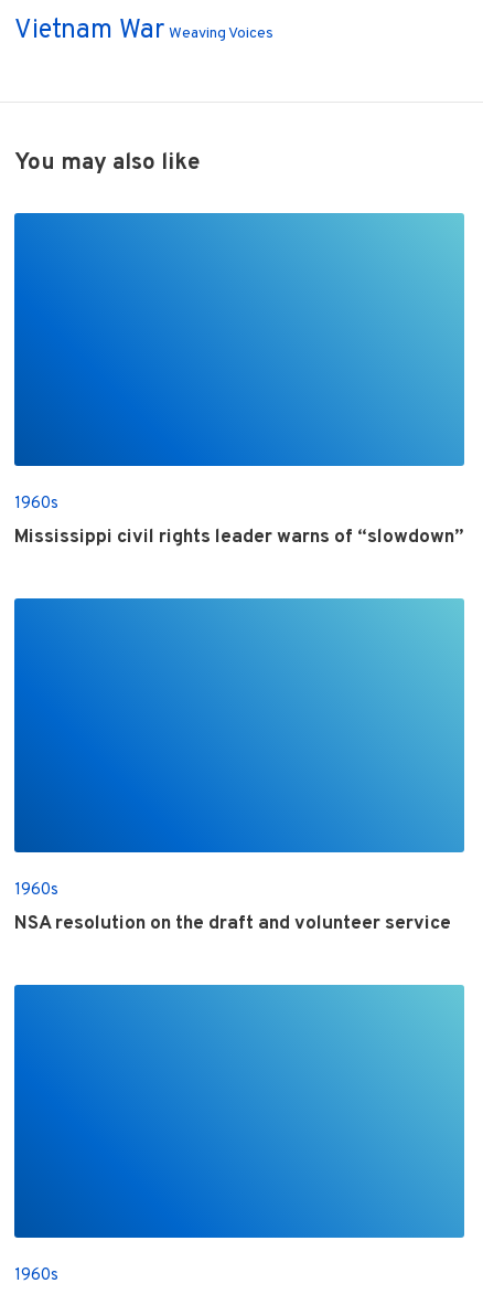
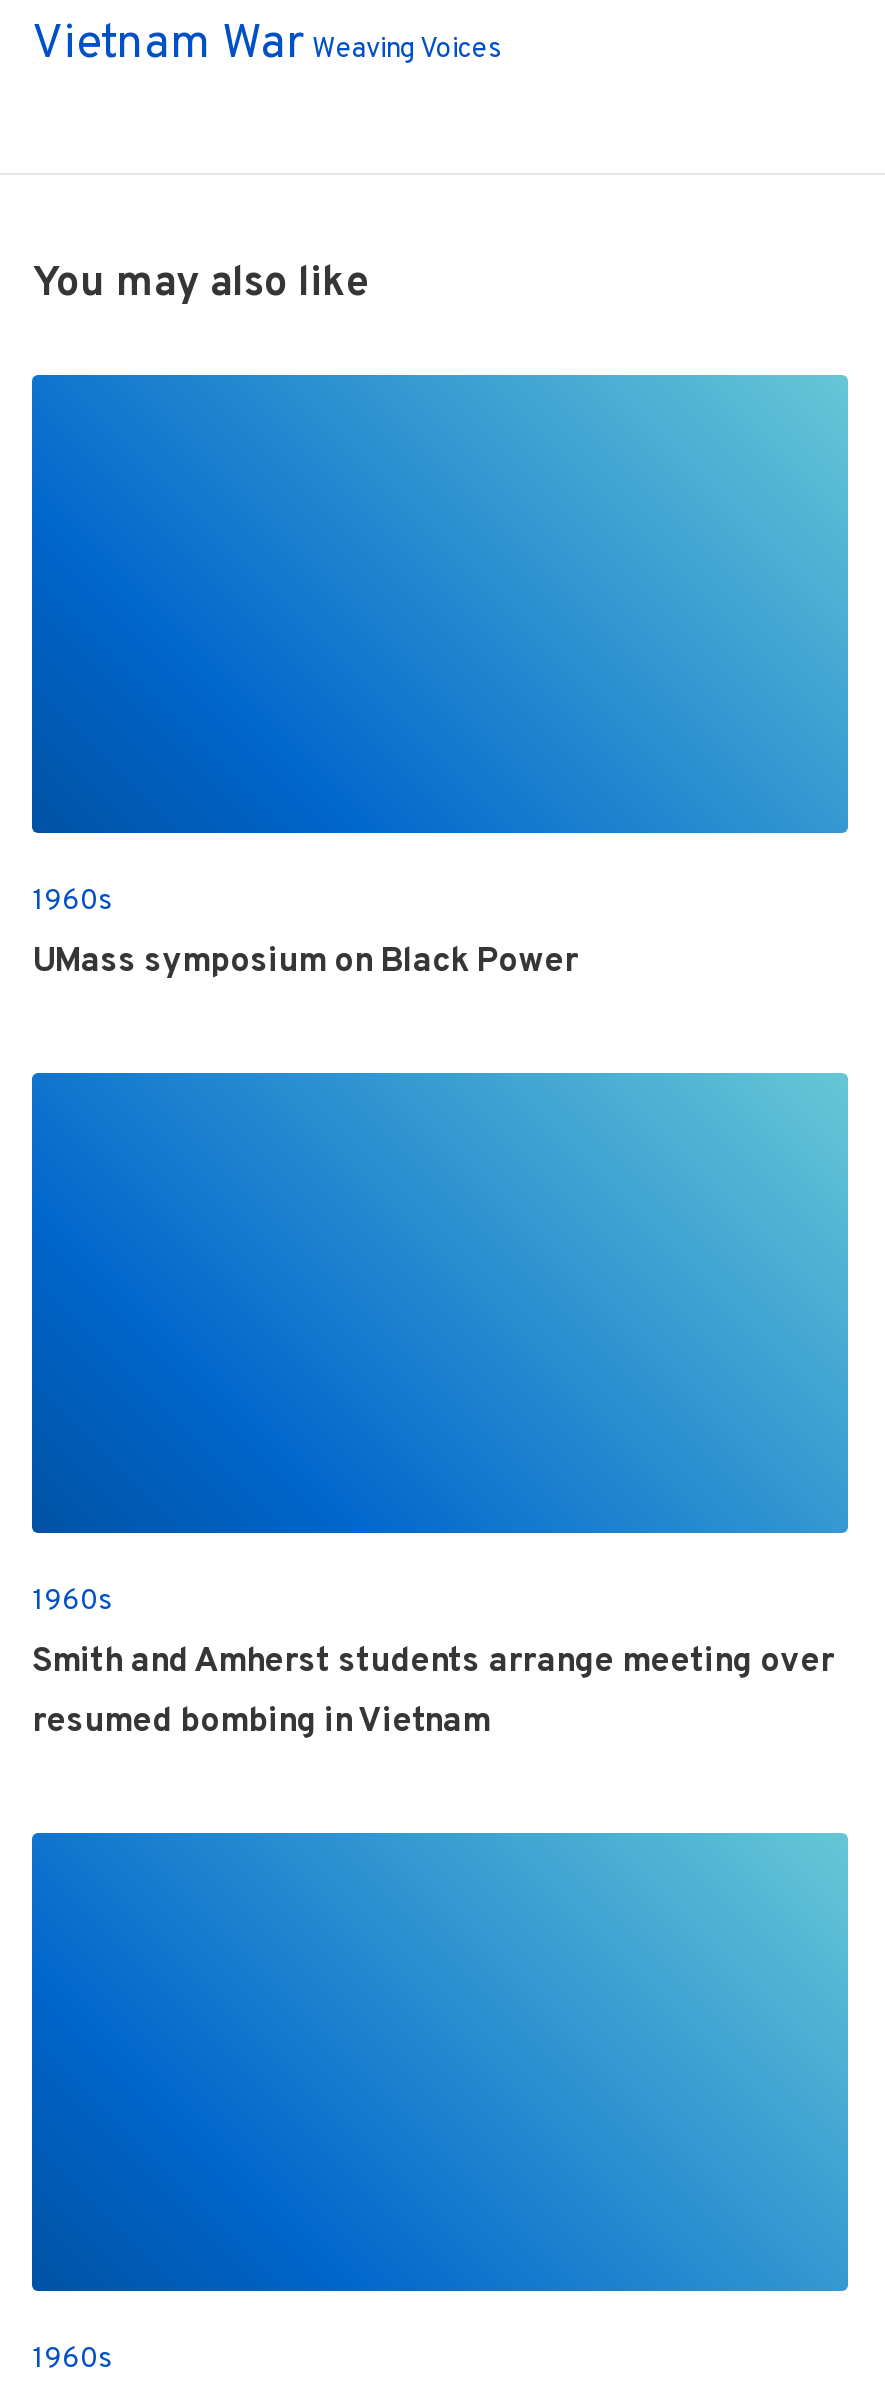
[14,526,463,550] Mississippi civil rights leader warns of “slowdown” -> [32,942,578,986] UMass symposium on Black Power
[14,912,451,936] NSA resolution on the draft and volunteer service -> [32,1641,834,1745] Smith and Amherst students arrange meeting over | resumed bombing in Vietnam

